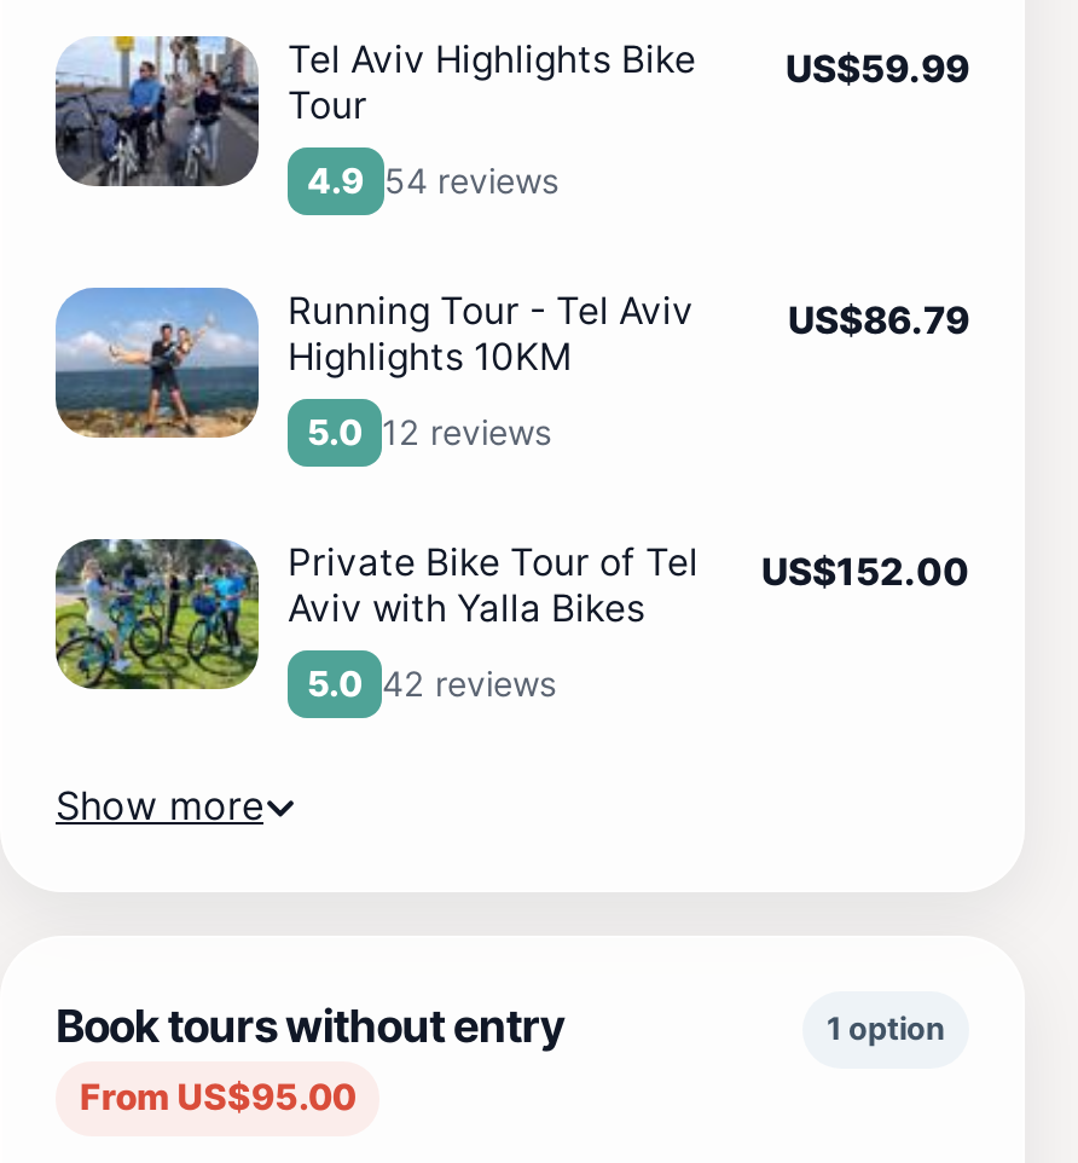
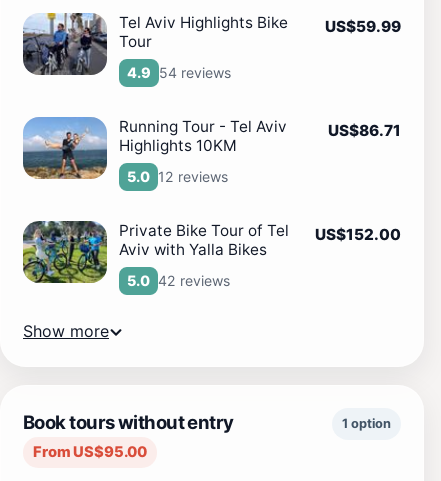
[788,297,969,343] US$86.79 -> [328,121,401,140] US$86.71

